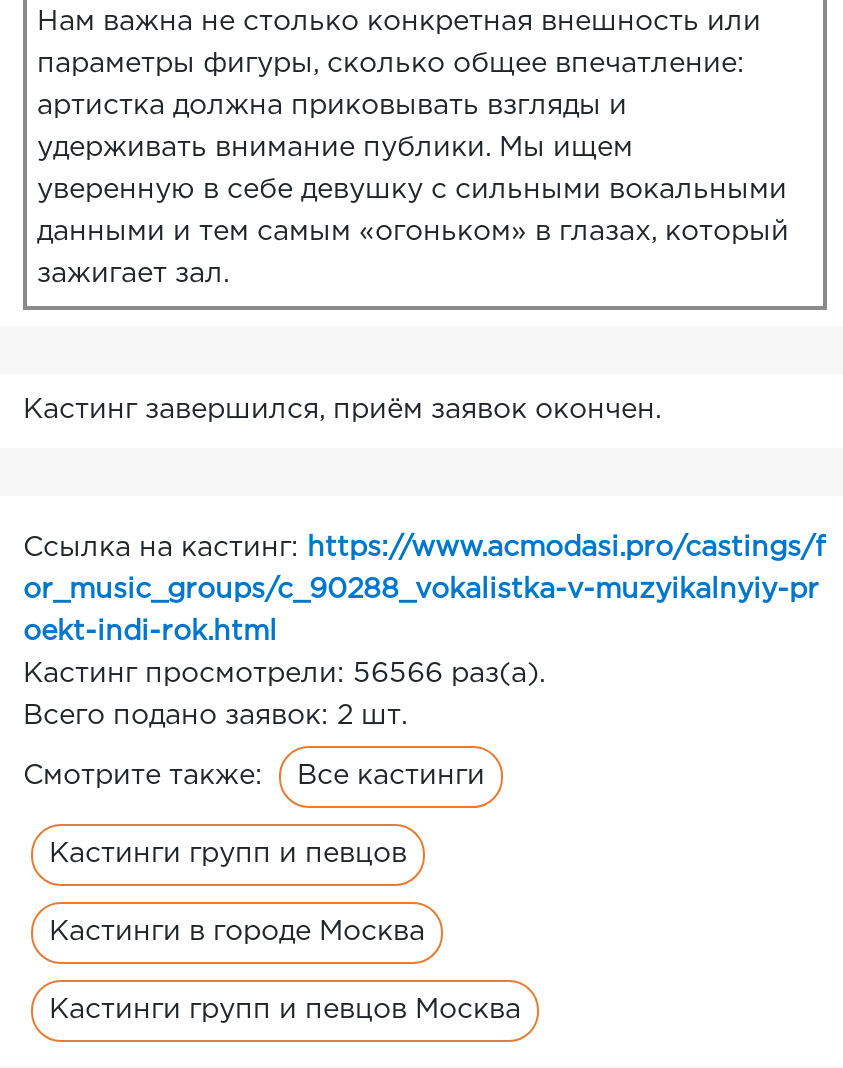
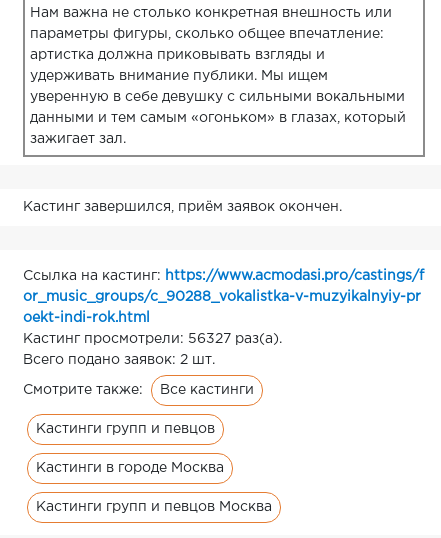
[23,661,545,685] Кастинг просмотрели: 56566 раз(а). -> [23,333,282,345] Кастинг просмотрели: 56327 раз(а).

